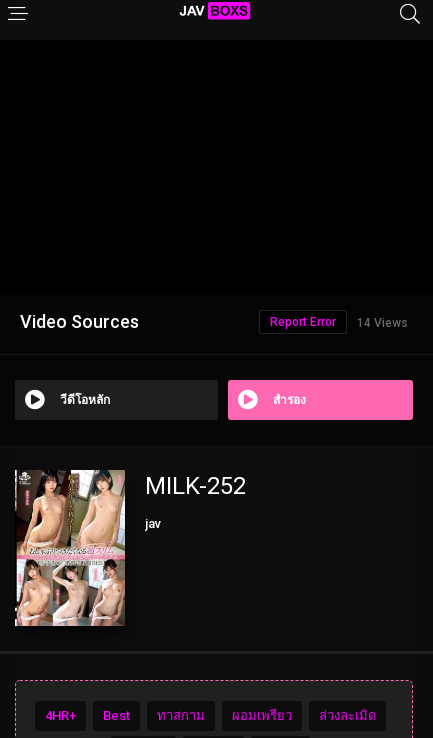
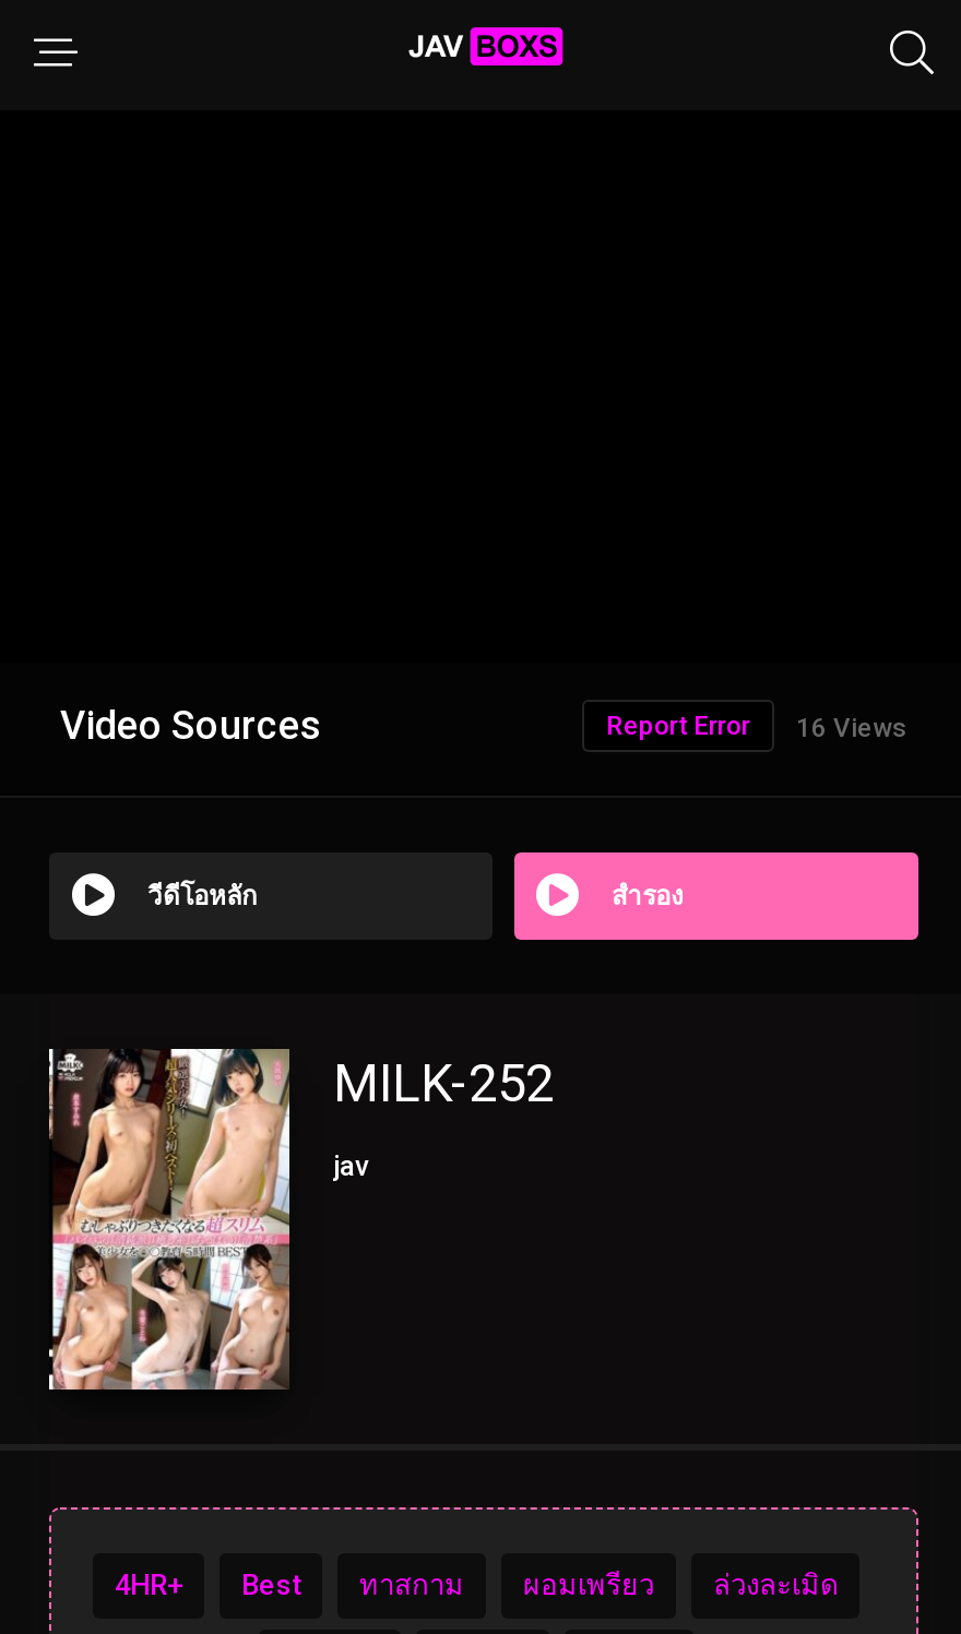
[270,315,408,330] Report Error 14 Views -> [606,711,907,744] Report Error 16 Views

